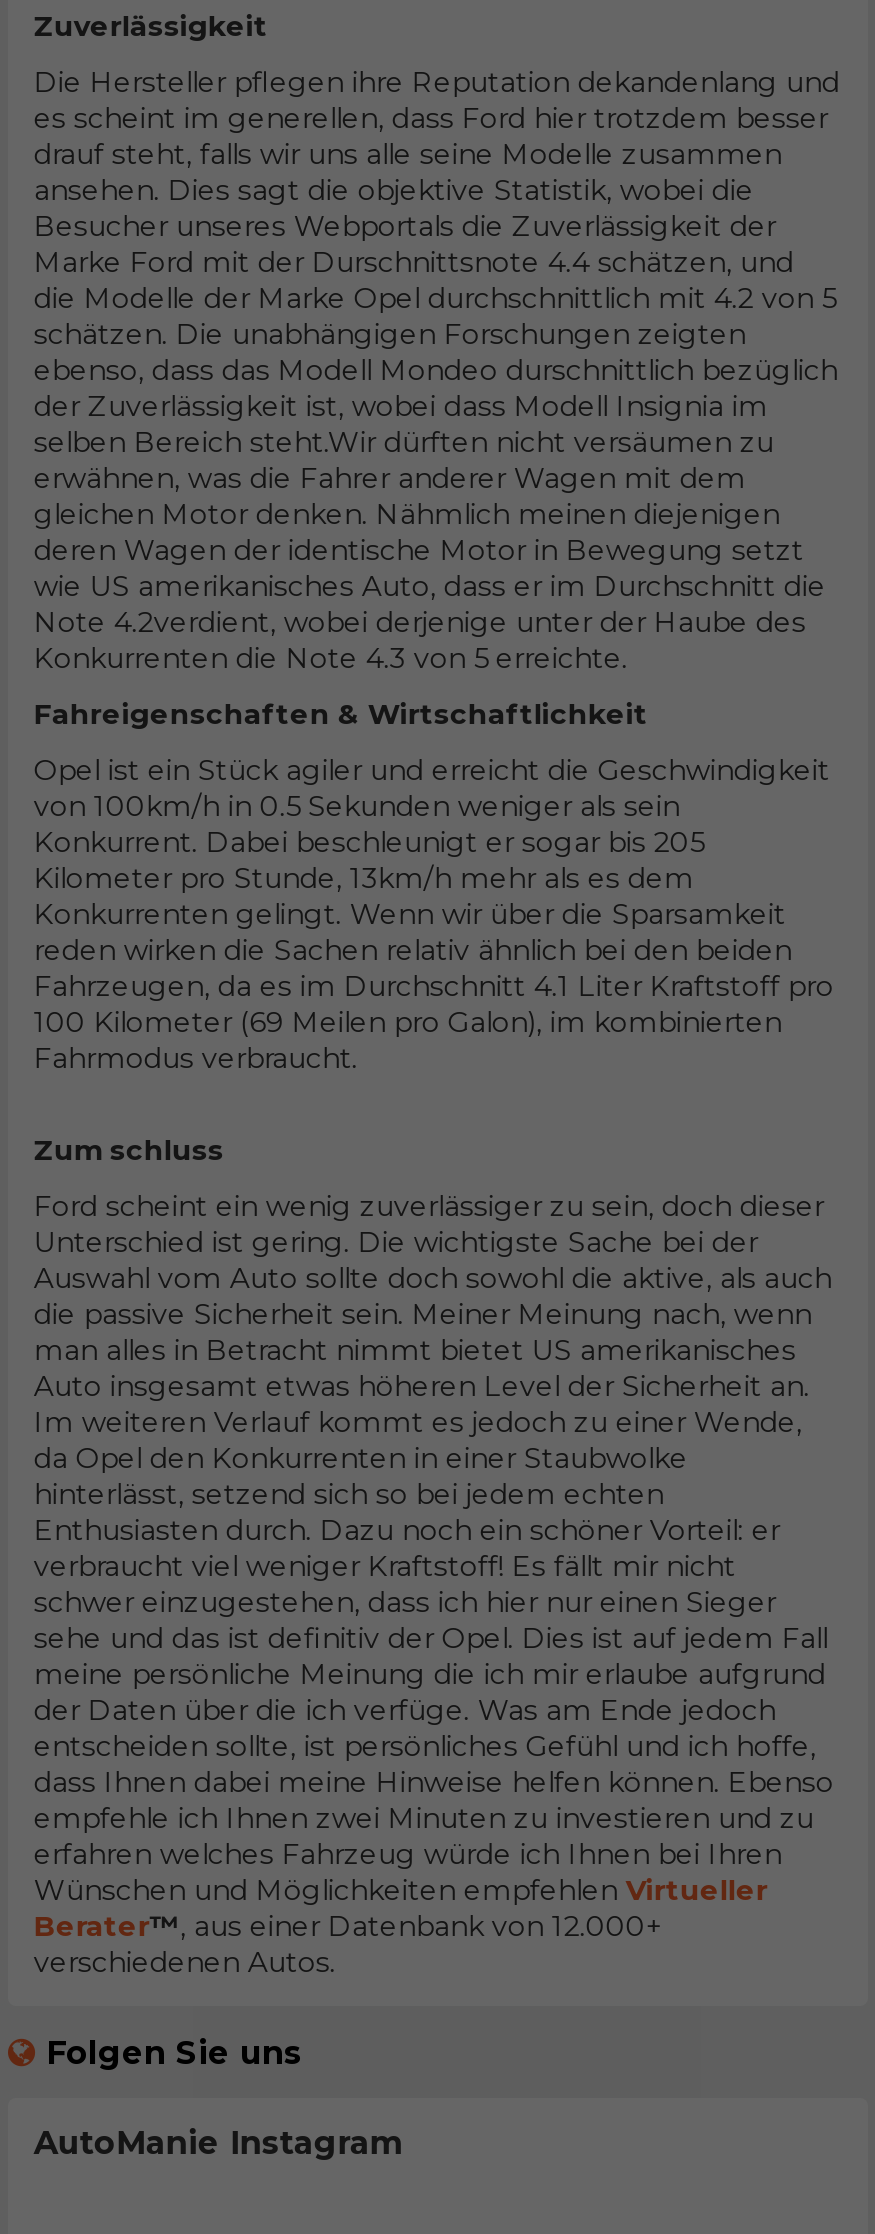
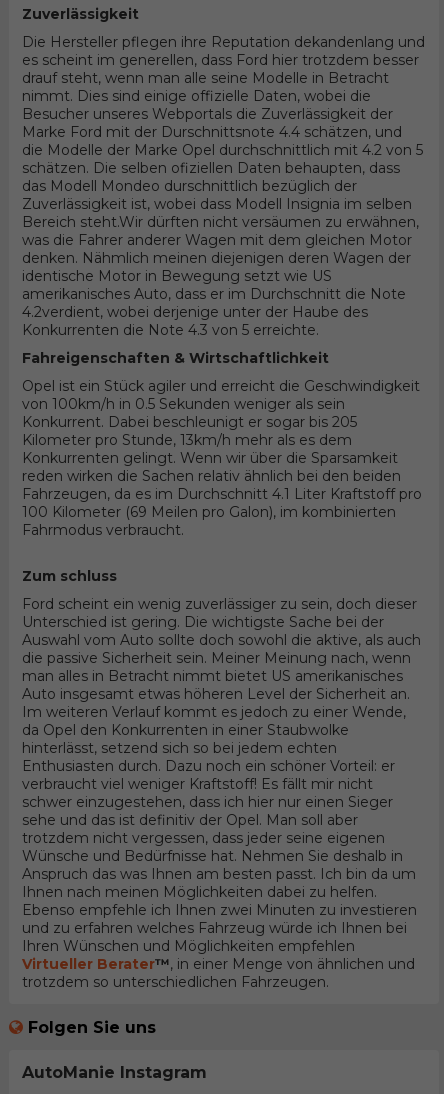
[34,137,782,173] drauf steht, falls wir uns alle seine Modelle zusammen -> [22,69,389,87] drauf steht, wenn man alle seine Modelle in Betracht
[34,173,754,209] ansehen. Dies sagt die objektive Statistik, wobei die -> [22,87,371,105] nimmt. Dies sind einige offizielle Daten, wobei die
[34,317,838,641] schätzen. Die unabhängigen Forschungen zeigten | ebenso, dass das Modell Mondeo durschnittlich bezüglich | der Zuverlässigkeit ist, wobei dass Modell Insignia im | selben Bereich steht.Wir dürften nicht versäumen zu | erwähnen, was die Fahrer anderer Wagen mit dem | gleichen Motor denken. Nähmlich meinen diejenigen | deren Wagen der identische Motor in Bewegung setzt | wie US amerikanisches Auto, dass er im Durchschnitt die | Note 4.2verdient, wobei derjenige unter der Haube des -> [22,159,419,321] schätzen. Die selben ofiziellen Daten behaupten, dass | das Modell Mondeo durschnittlich bezüglich der | Zuverlässigkeit ist, wobei dass Modell Insignia im selben | Bereich steht.Wir dürften nicht versäumen zu erwähnen, | was die Fahrer anderer Wagen mit dem gleichen Motor | denken. Nähmlich meinen diejenigen deren Wagen der | identische Motor in Bewegung setzt wie US | amerikanisches Auto, dass er im Durchschnitt die Note | 4.2verdient, wobei derjenige unter der Haube des
[34,1621,834,1981] sehe und das ist definitiv der Opel. Dies ist auf jedem Fall | meine persönliche Meinung die ich mir erlaube aufgrund | der Daten über die ich verfüge. Was am Ende jedoch | entscheiden sollte, ist persönliches Gefühl und ich hoffe, | dass Ihnen dabei meine Hinweise helfen können. Ebenso | empfehle ich Ihnen zwei Minuten zu investieren und zu | erfahren welches Fahrzeug würde ich Ihnen bei Ihren | Wünschen und Möglichkeiten empfehlen Virtueller | Berater™, aus einer Datenbank von 12.000+ | verschiedenen Autos. -> [22,811,417,991] sehe und das ist definitiv der Opel. Man soll aber | trotzdem nicht vergessen, dass jeder seine eigenen | Wünsche und Bedürfnisse hat. Nehmen Sie deshalb in | Anspruch das was Ihnen am besten passt. Ich bin da um | Ihnen nach meinen Möglichkeiten dabei zu helfen. | Ebenso empfehle ich Ihnen zwei Minuten zu investieren | und zu erfahren welches Fahrzeug würde ich Ihnen bei | Ihren Wünschen und Möglichkeiten empfehlen | Virtueller Berater™, in einer Menge von ähnlichen und | trotzdem so unterschiedlichen Fahrzeugen.

